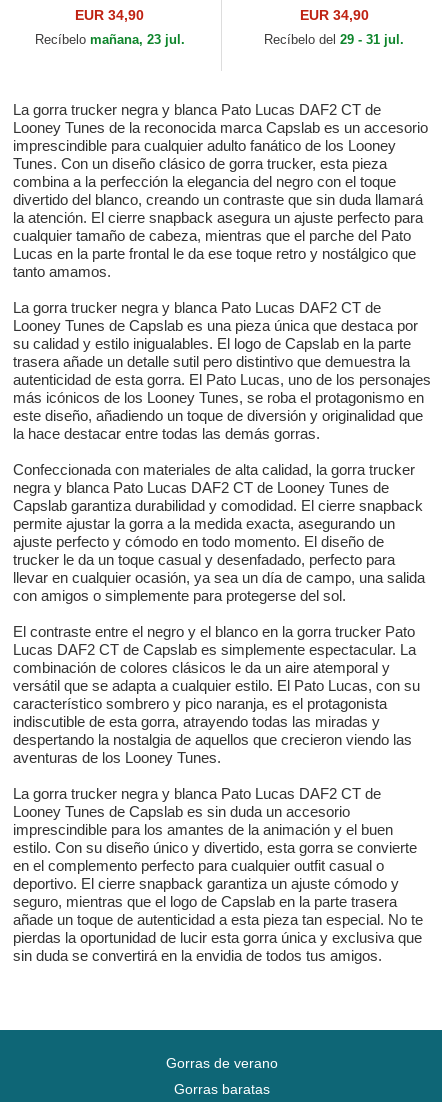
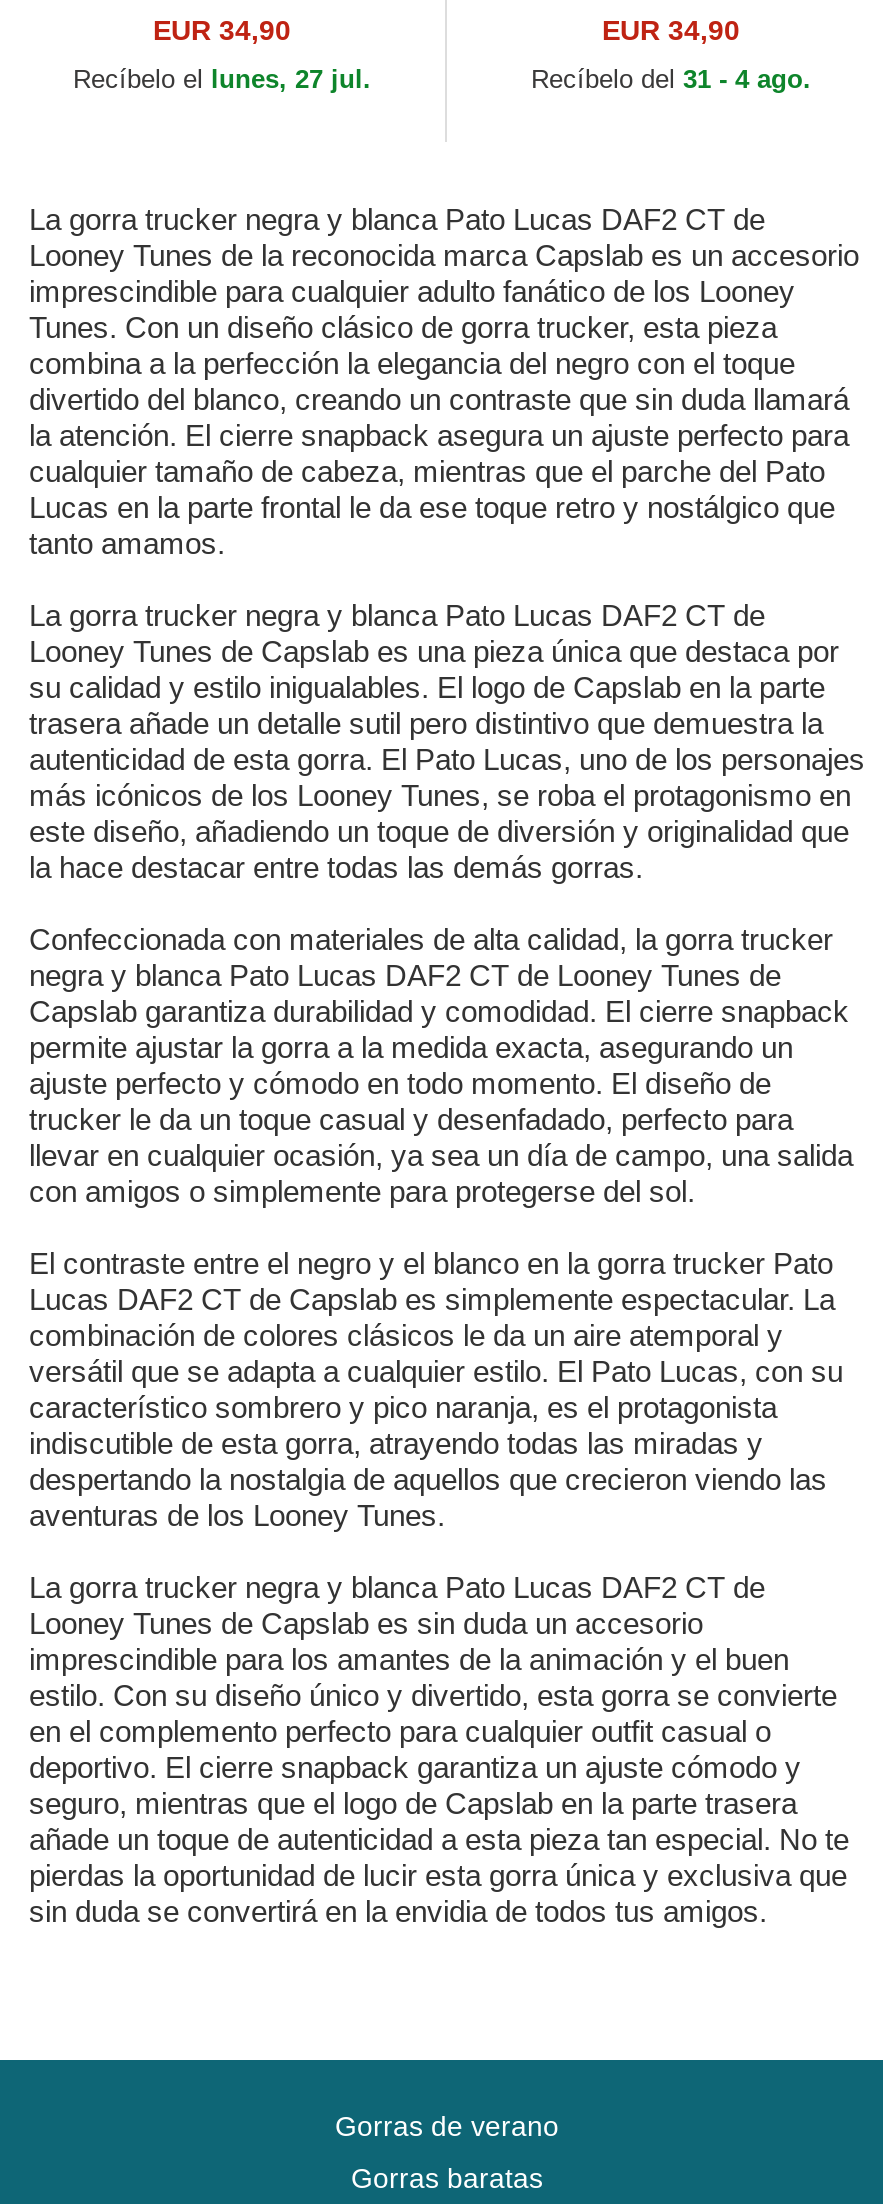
[34,32,184,47] Recíbelo mañana, 23 jul. -> [73,65,371,95] Recíbelo el lunes, 27 jul.
[264,32,404,47] Recíbelo del 29 - 31 jul. -> [531,65,811,95] Recíbelo del 31 - 4 ago.

